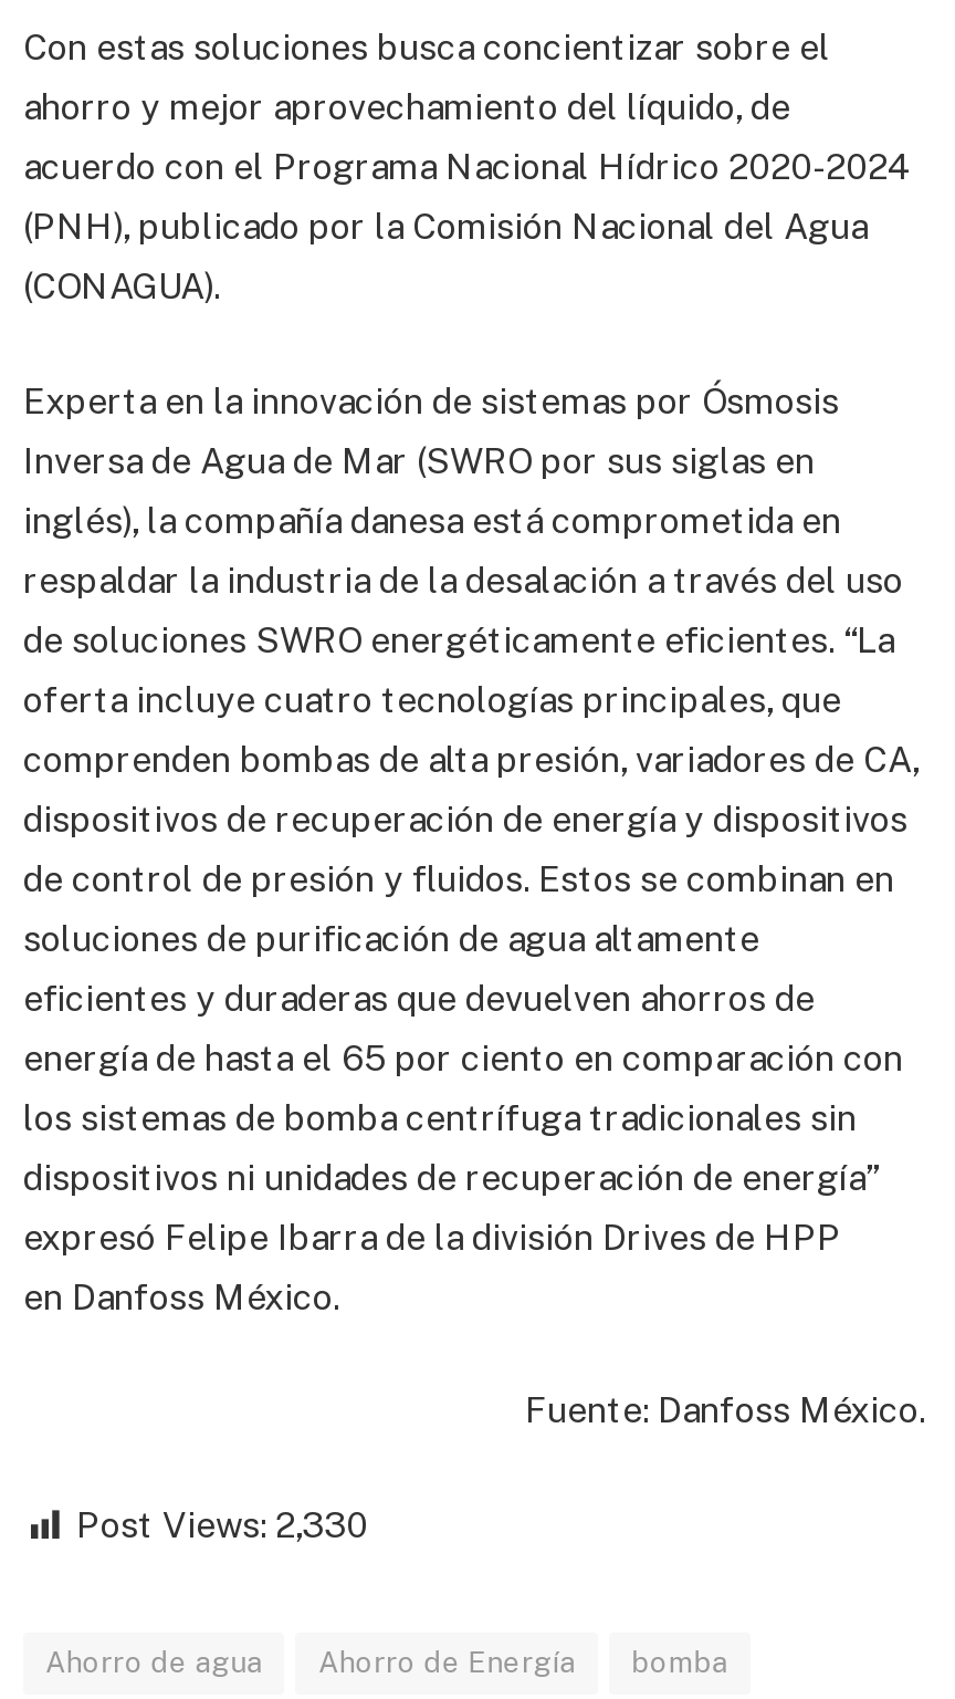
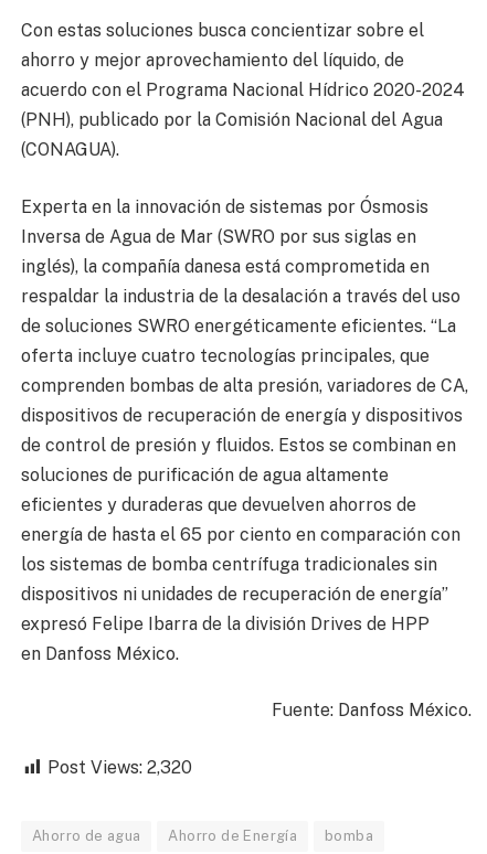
[76,1504,368,1546] Post Views: 2,330 -> [47,757,192,778] Post Views: 2,320

